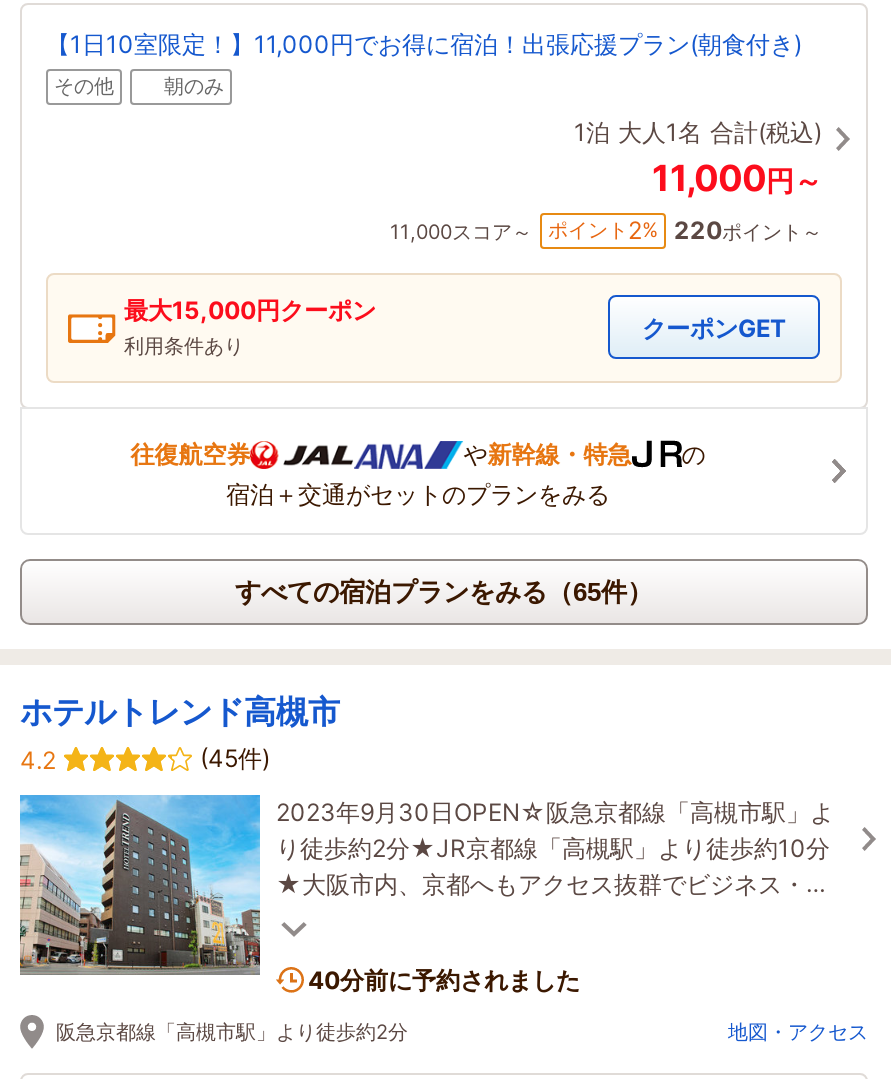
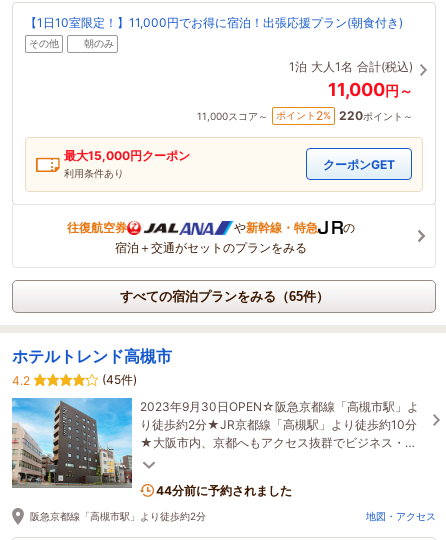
[308,964,580,994] 40分前に予約されました -> [156,483,292,498] 44分前に予約されました

